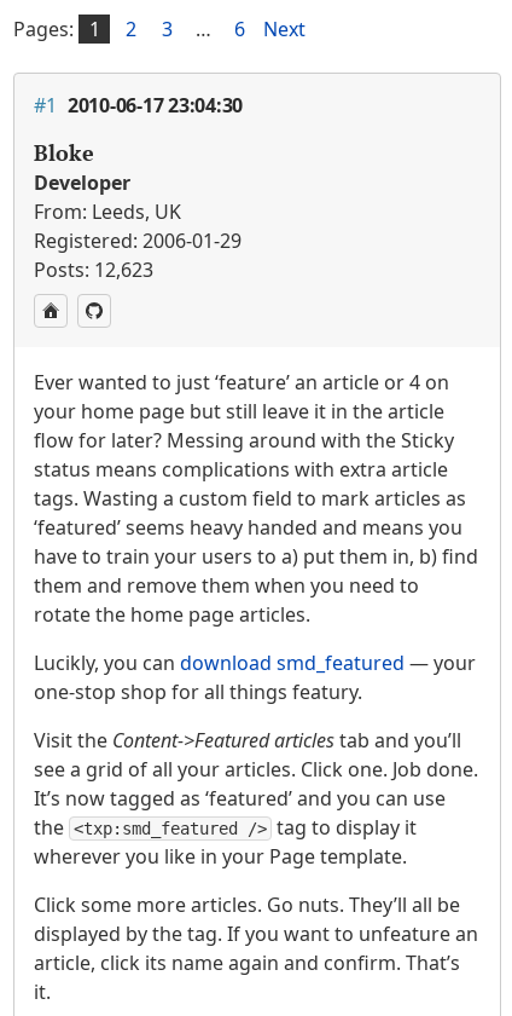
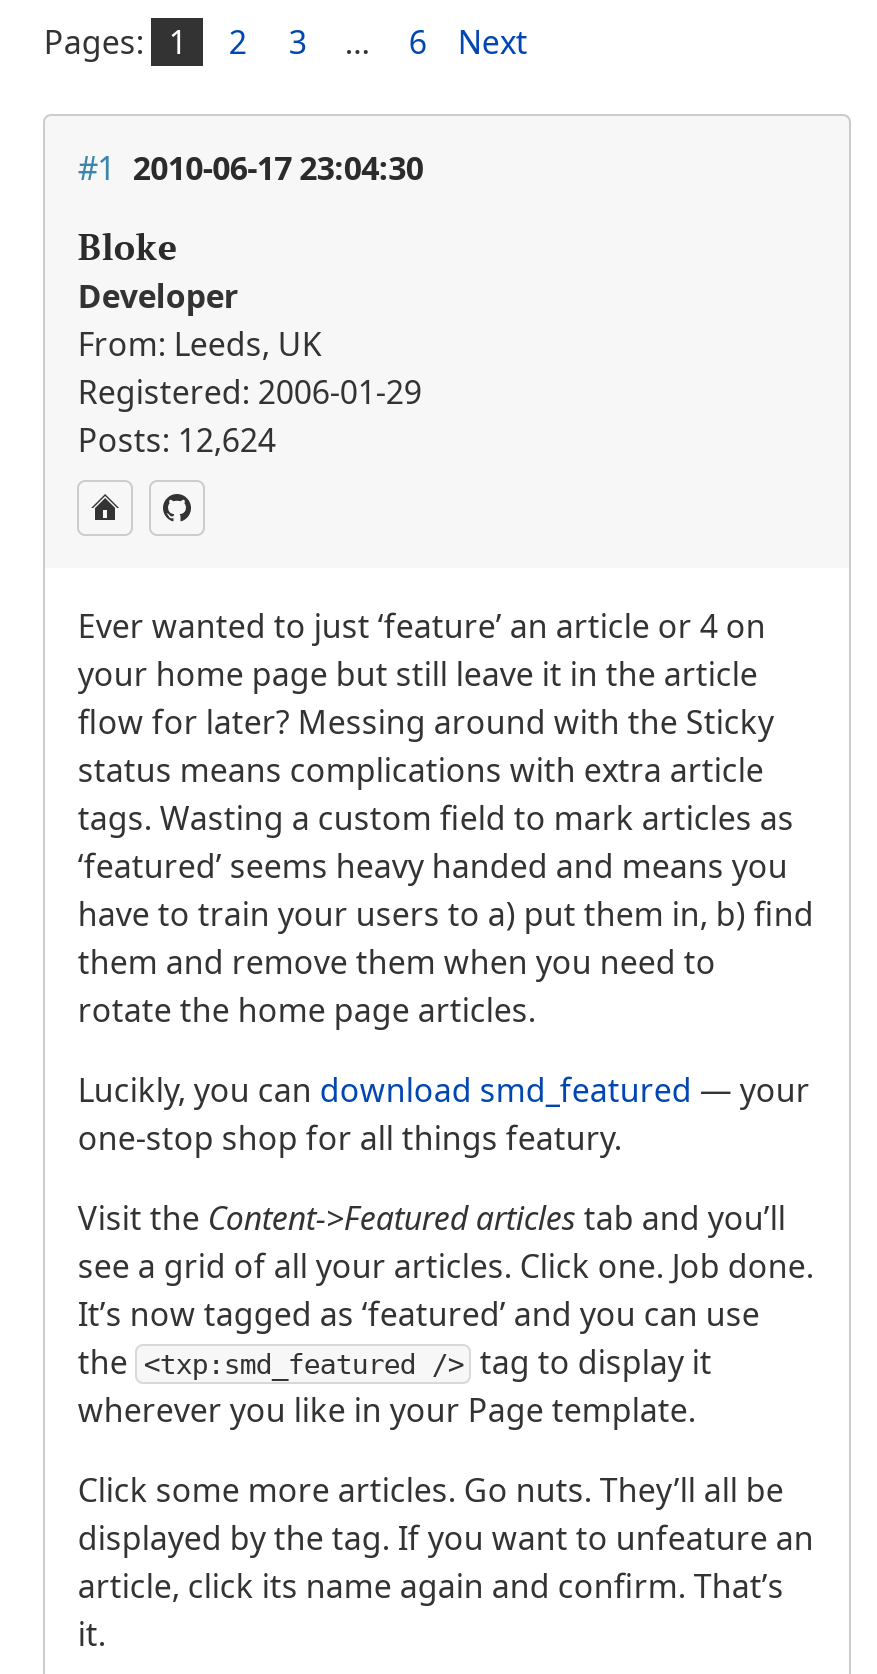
[34,256,154,283] Posts: 12,623 -> [78,418,276,462] Posts: 12,624

